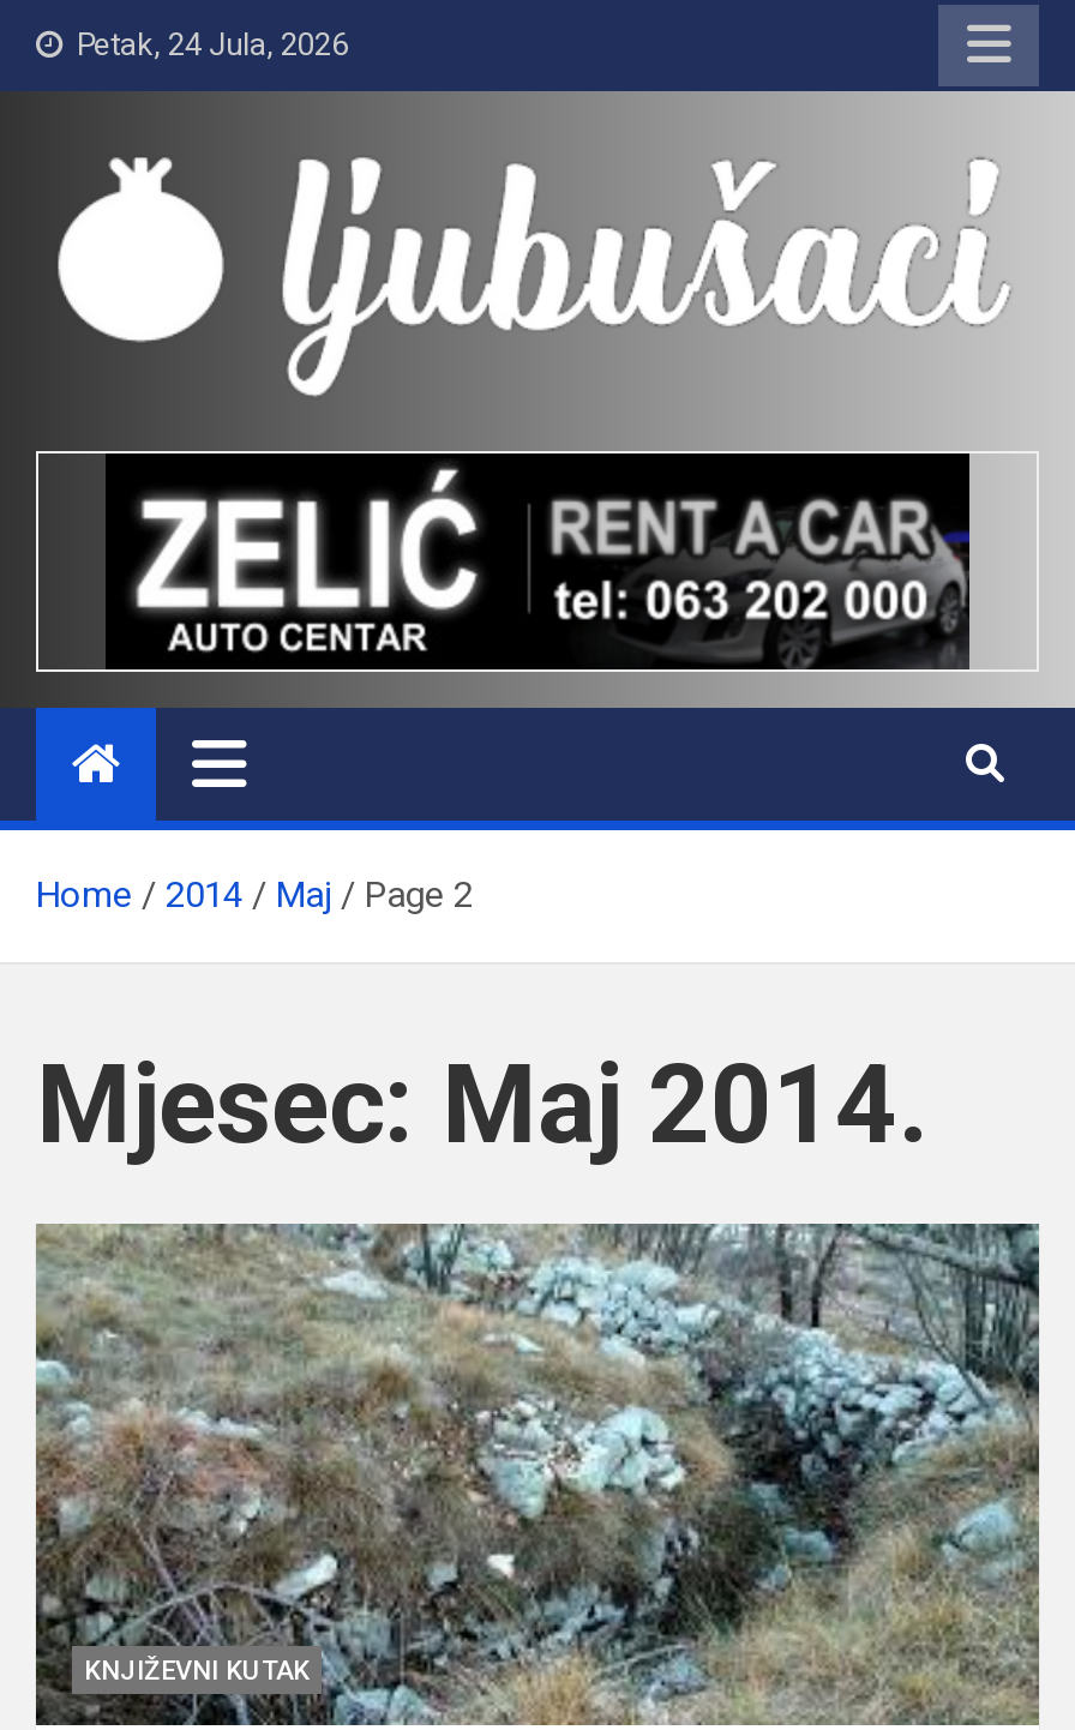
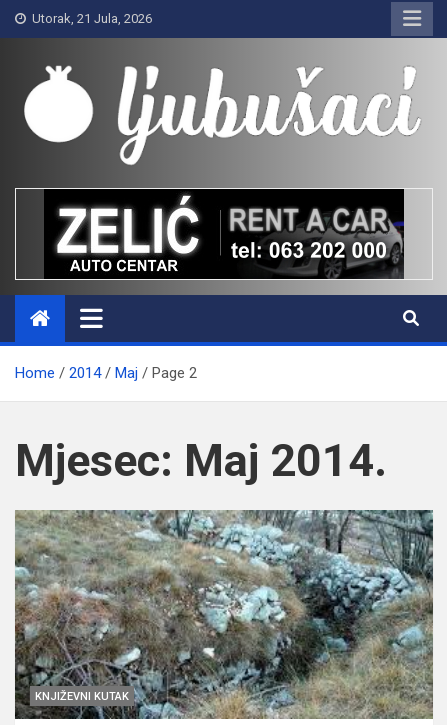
[62,26,348,62] Petak, 24 Jula, 2026 -> [26,11,152,26] Utorak, 21 Jula, 2026

